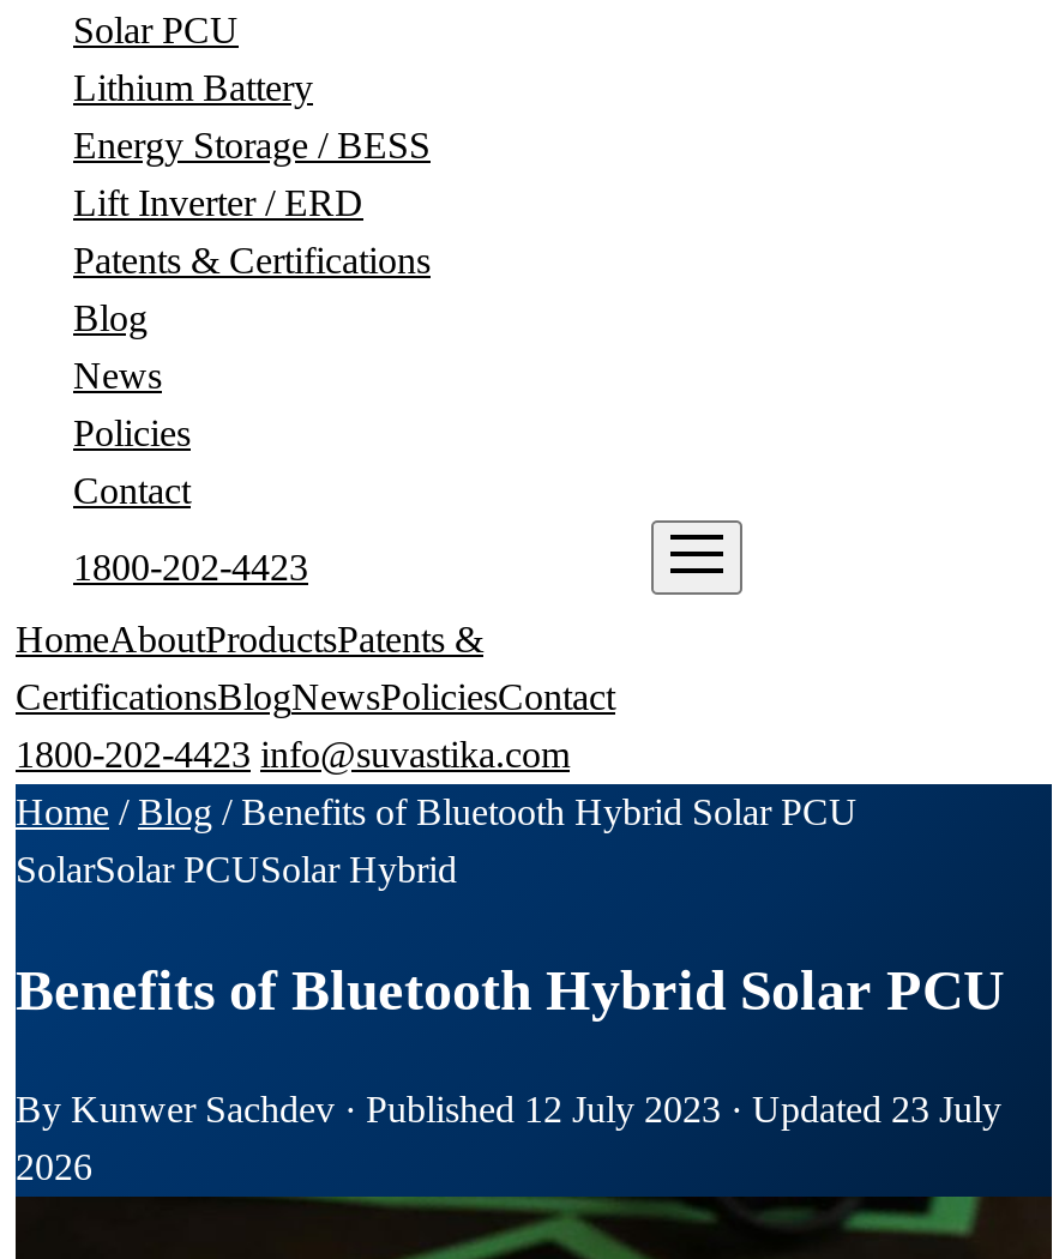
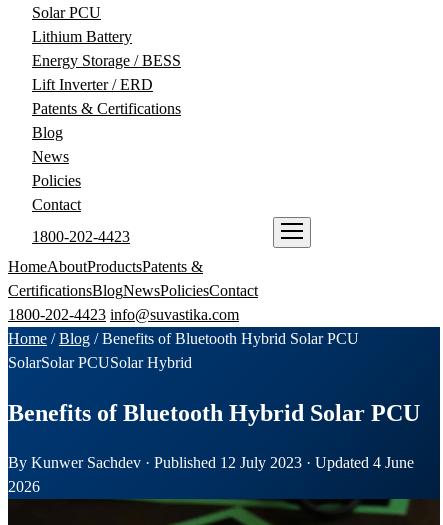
[16,1088,1001,1129] By Kunwer Sachdev · Published 12 July 2023 · Updated 23 July -> [8,454,414,471] By Kunwer Sachdev · Published 12 July 2023 · Updated 4 June

